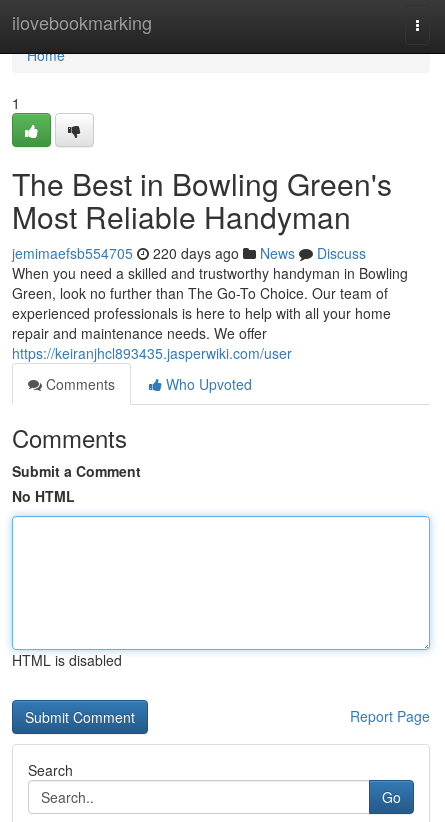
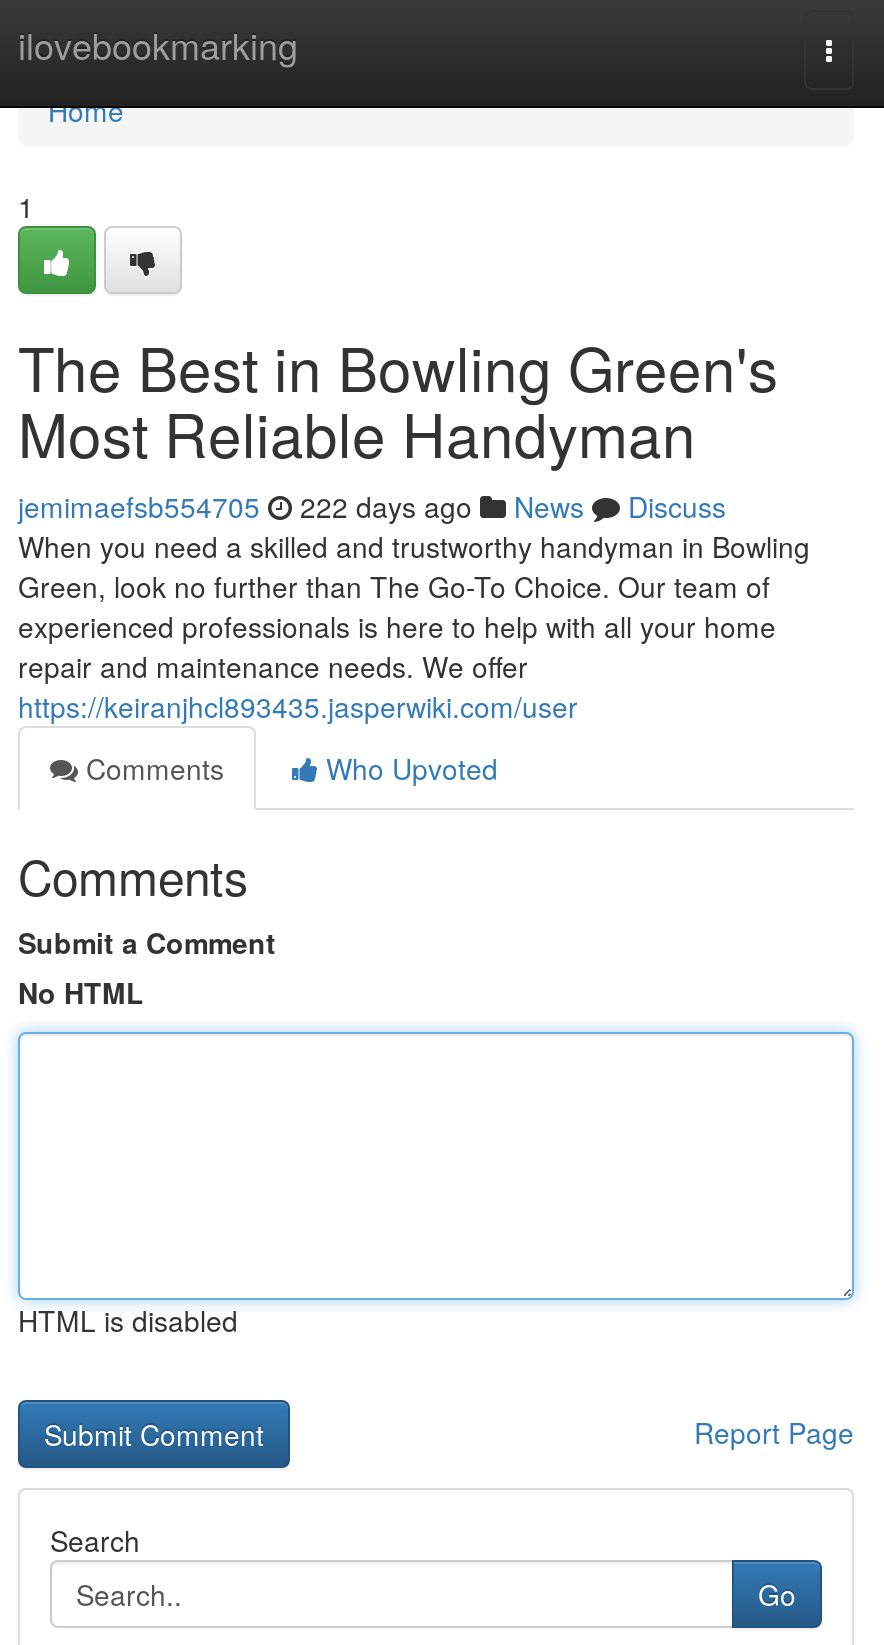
[12,243,366,263] jemimaefsb554705 220 days ago News Discuss -> [18,486,726,526] jemimaefsb554705 222 days ago News Discuss

